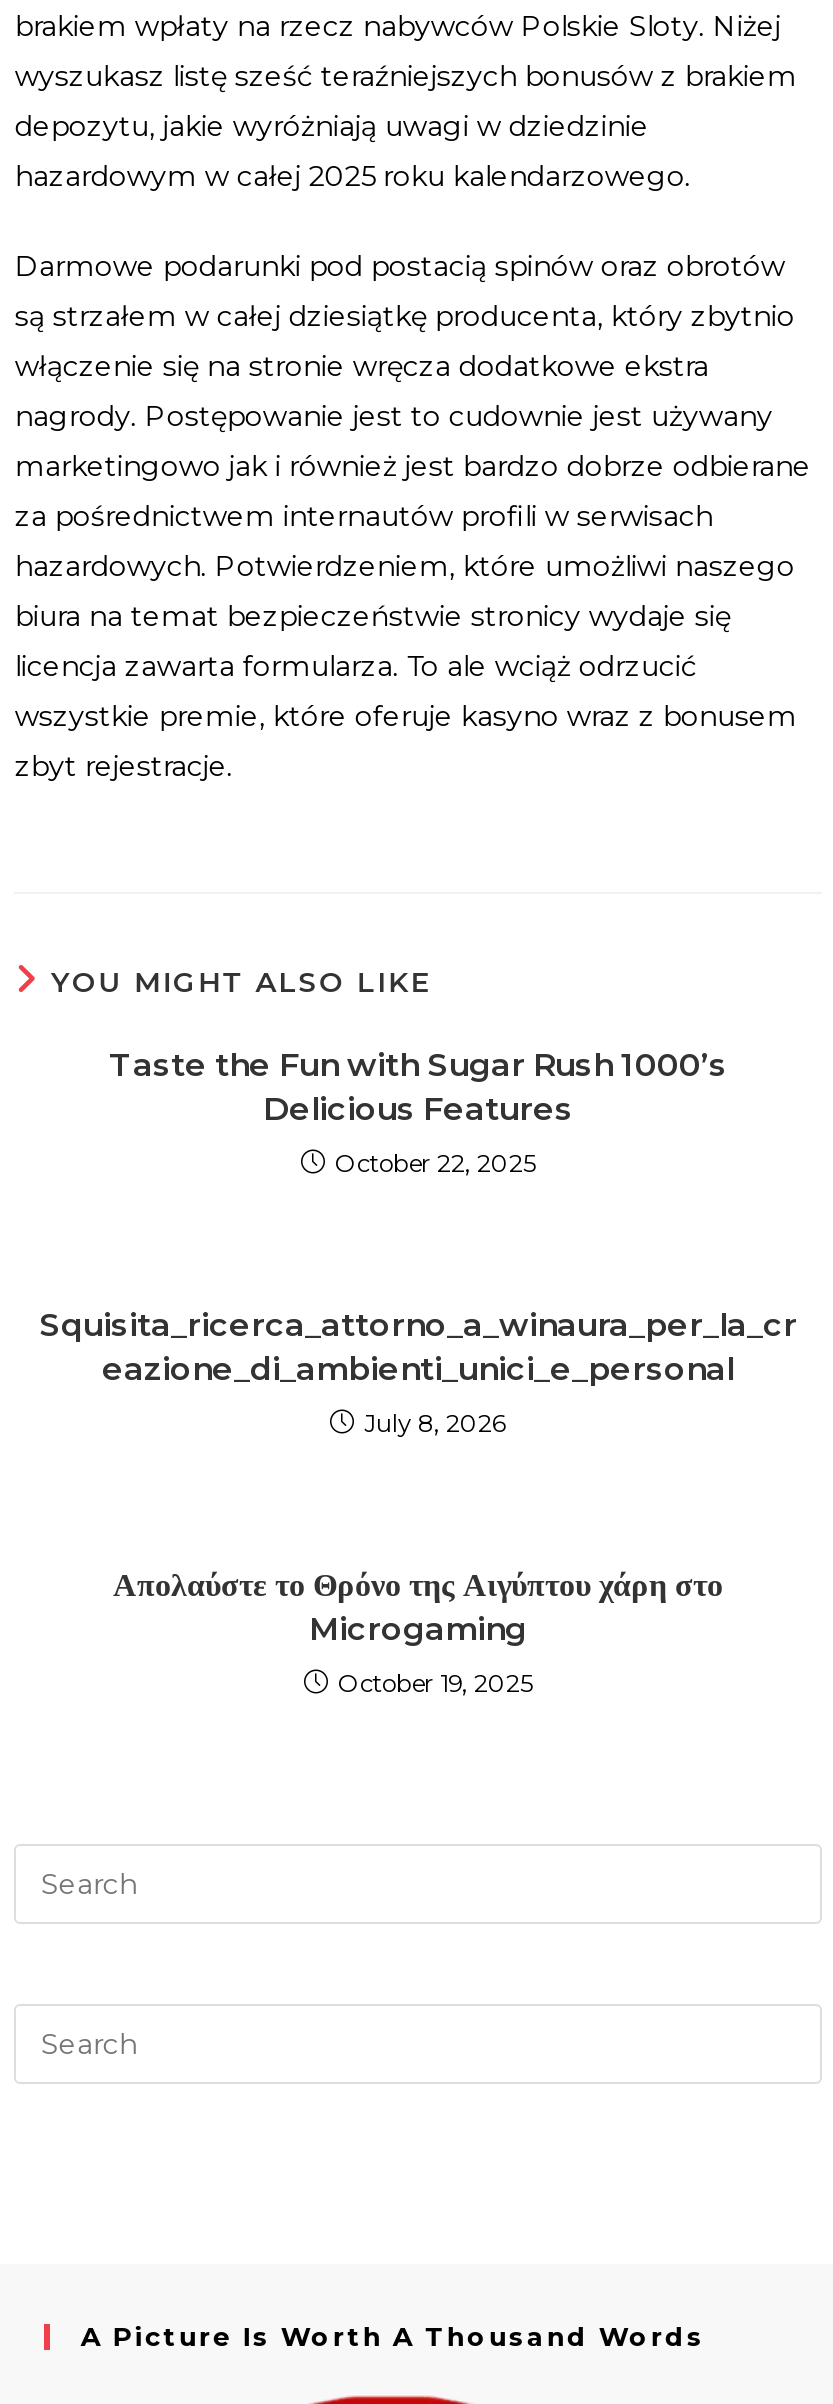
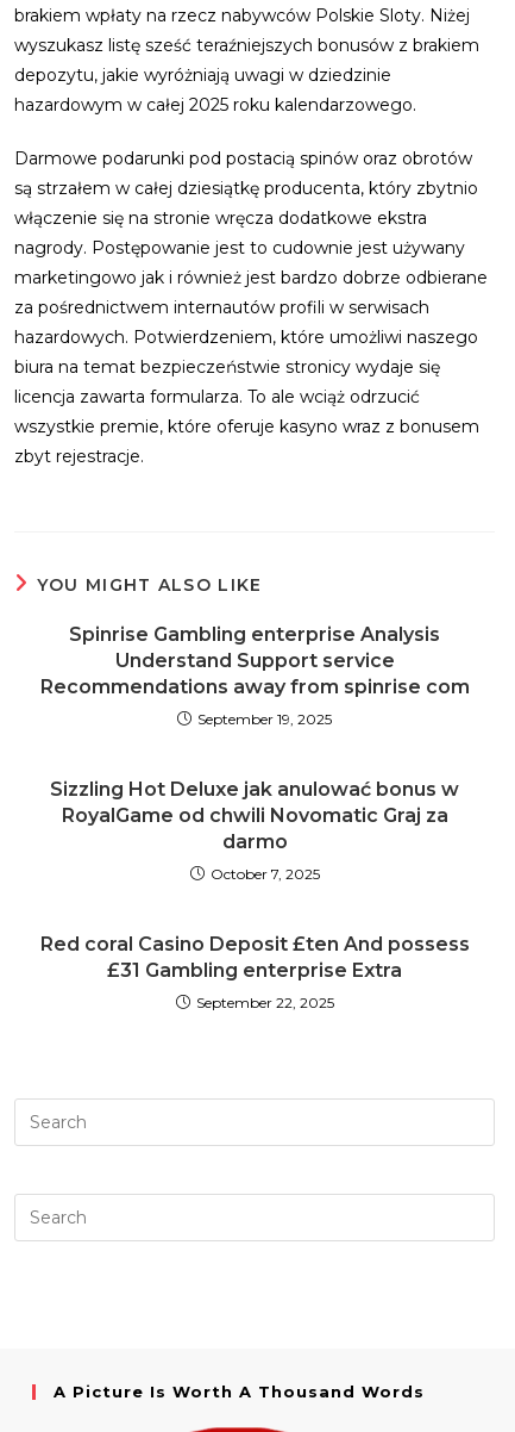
[109,1046,727,1128] Taste the Fun with Sugar Rush 1000’s | Delicious Features -> [40,623,469,698] Spinrise Gambling enterprise Analysis | Understand Support service | Recommendations away from spinrise com
[335,1148,535,1178] October 22, 2025 -> [197,710,332,728] September 19, 2025
[39,1306,797,1388] Squisita_ricerca_attorno_a_winaura_per_la_cr | eazione_di_ambienti_unici_e_personal -> [50,778,459,853] Sizzling Hot Deluxe jak anulować bonus w | RoyalGame od chwili Novomatic Graj za | darmo
[364,1408,506,1438] July 8, 2026 -> [210,865,319,883] October 7, 2025
[113,1566,723,1648] Απολαύστε το Θρόνο της Αιγύπτου χάρη στο | Microgaming -> [40,933,469,982] Red coral Casino Deposit £ten And possess | £31 Gambling enterprise Extra
[338,1668,532,1698] October 19, 2025 -> [196,994,334,1011] September 22, 2025

